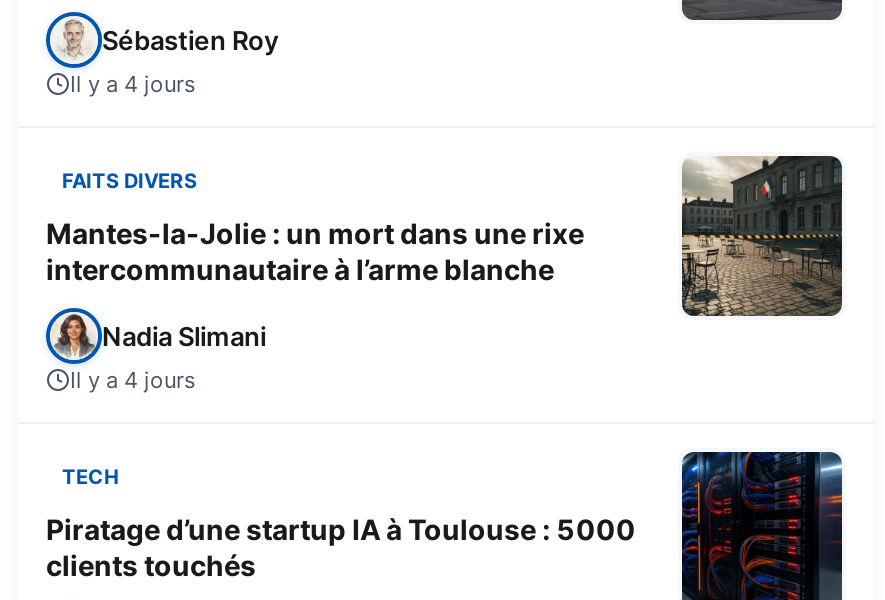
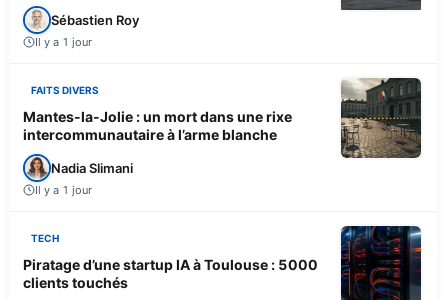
[70,69,196,97] Il y a 4 jours -> [35,35,92,49] Il y a 1 jour
[70,365,196,393] Il y a 4 jours -> [35,183,92,197] Il y a 1 jour

